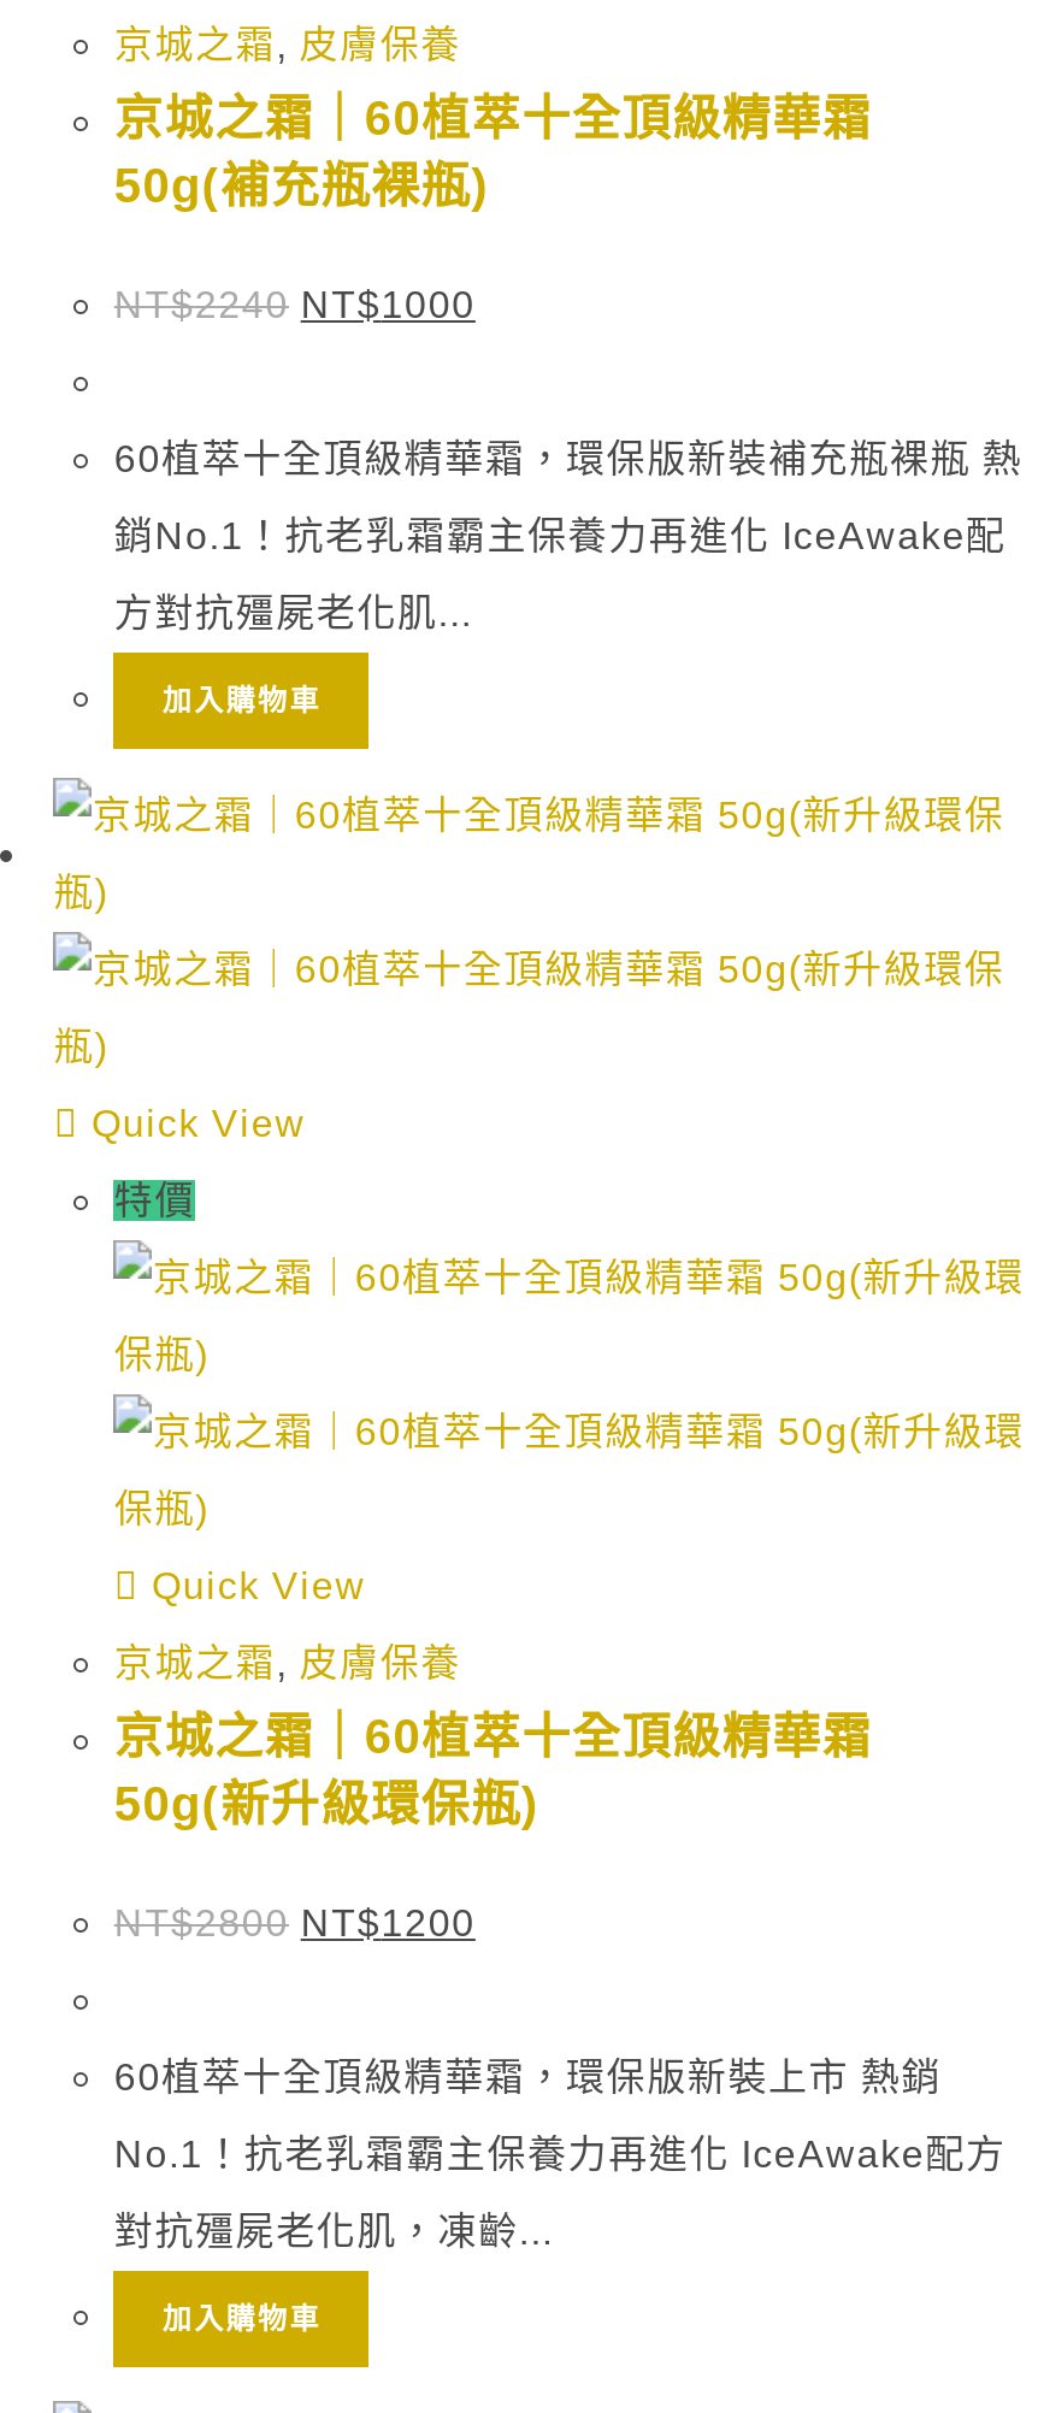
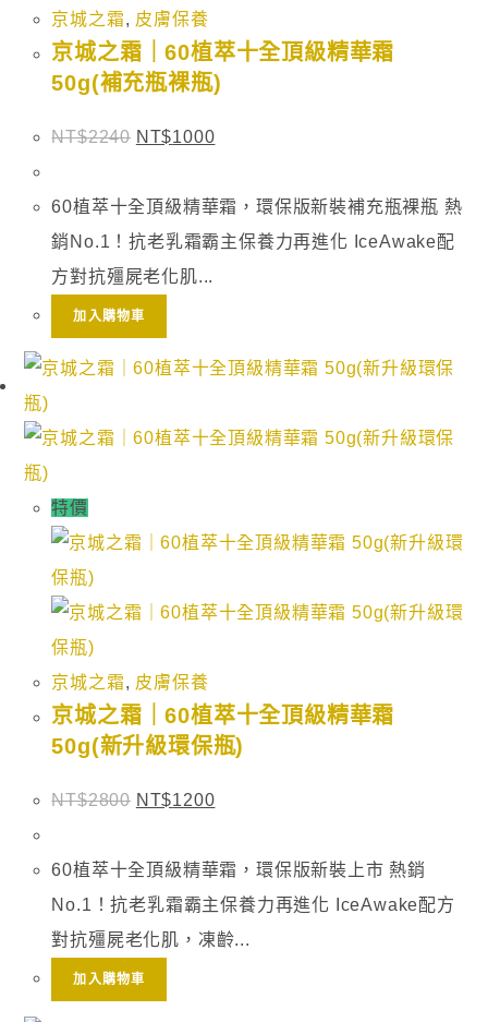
[80,1104,306,1145] Quick View -> none
[140,1566,366,1607] Quick View -> none

